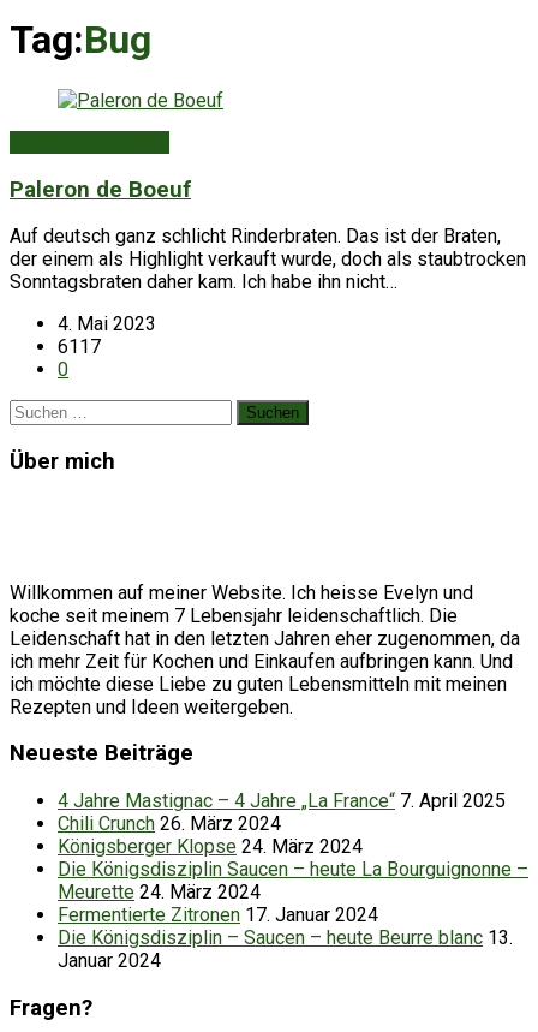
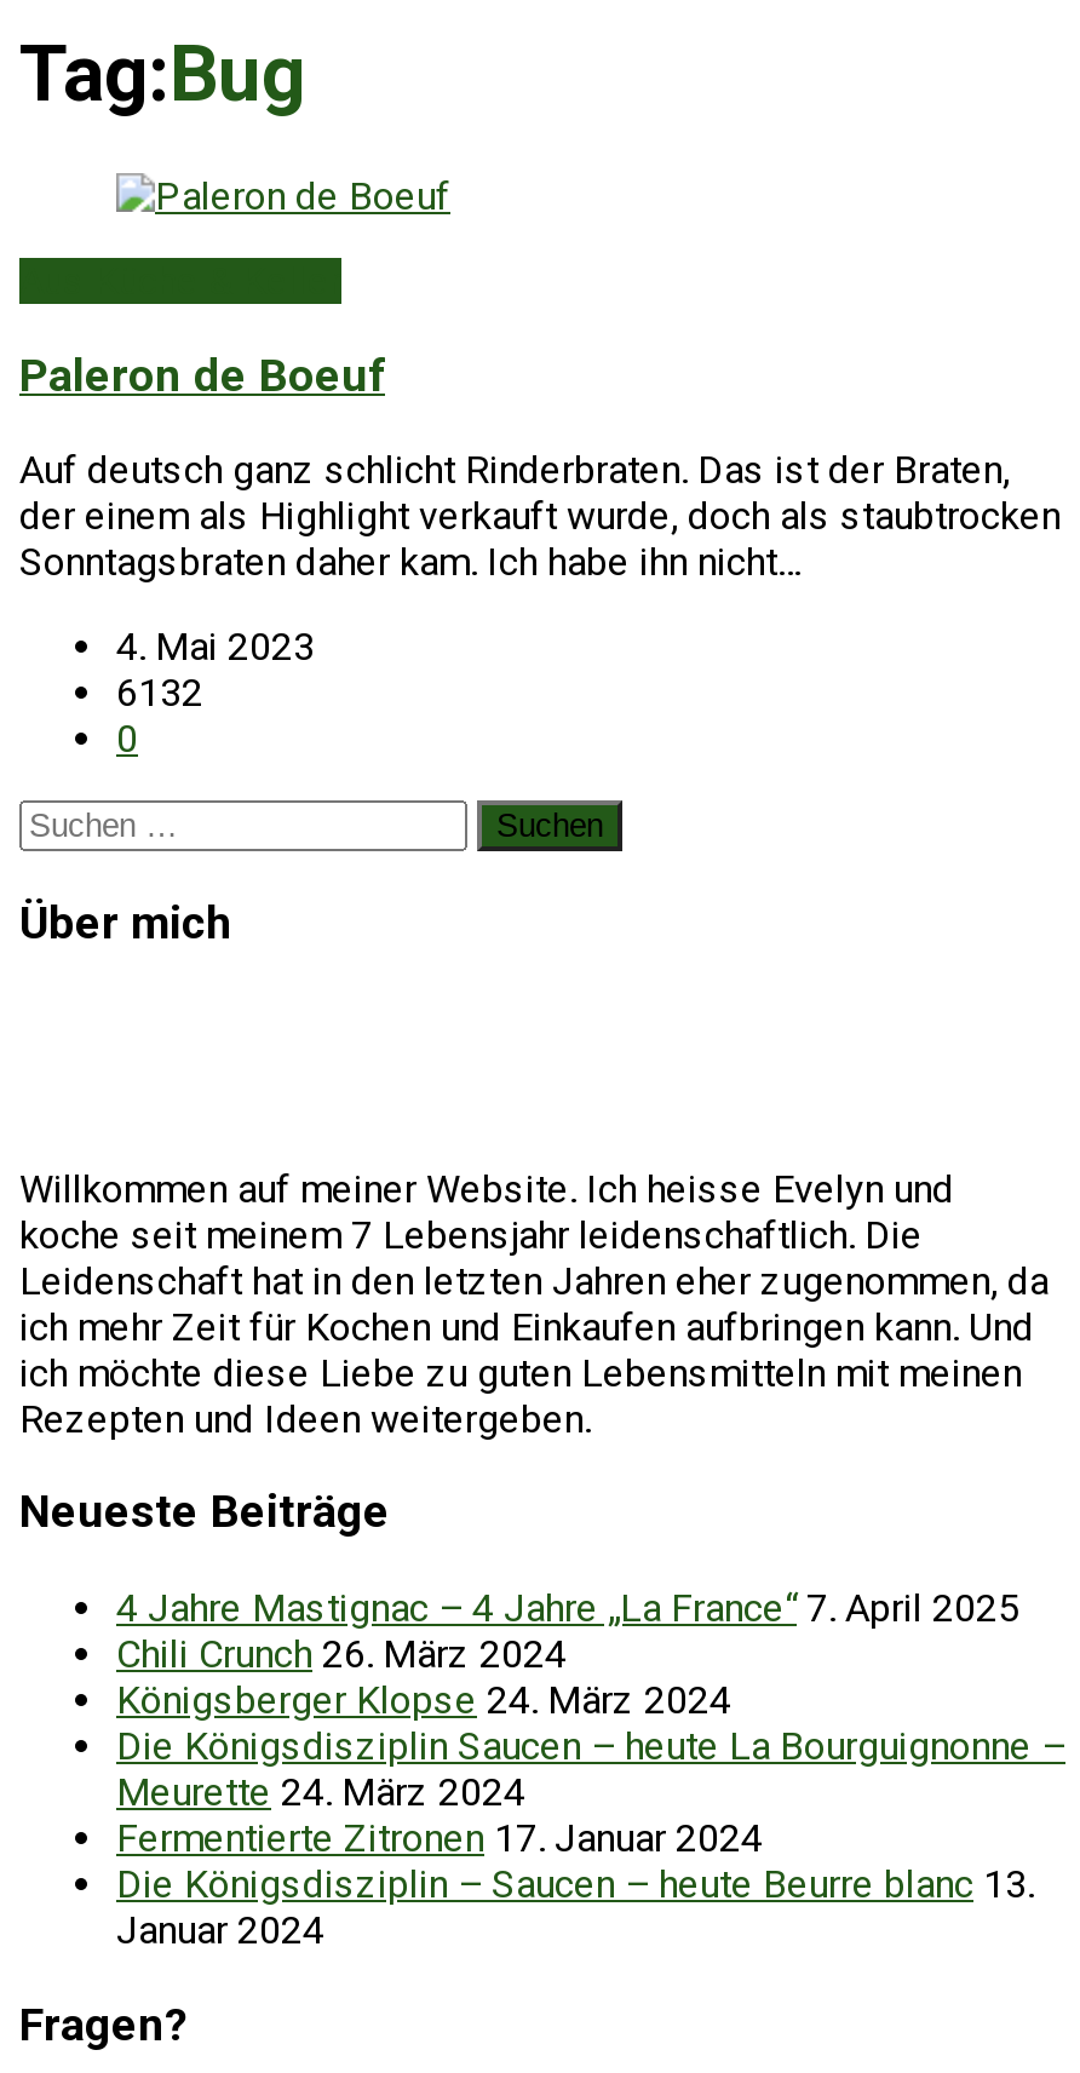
[58,336,101,358] 6117 -> [116,670,203,716] 6132

